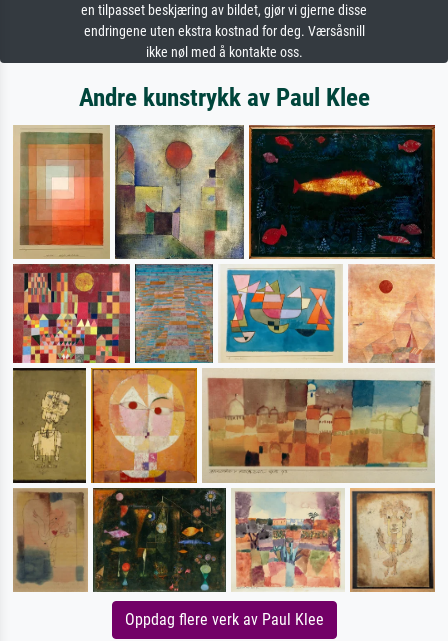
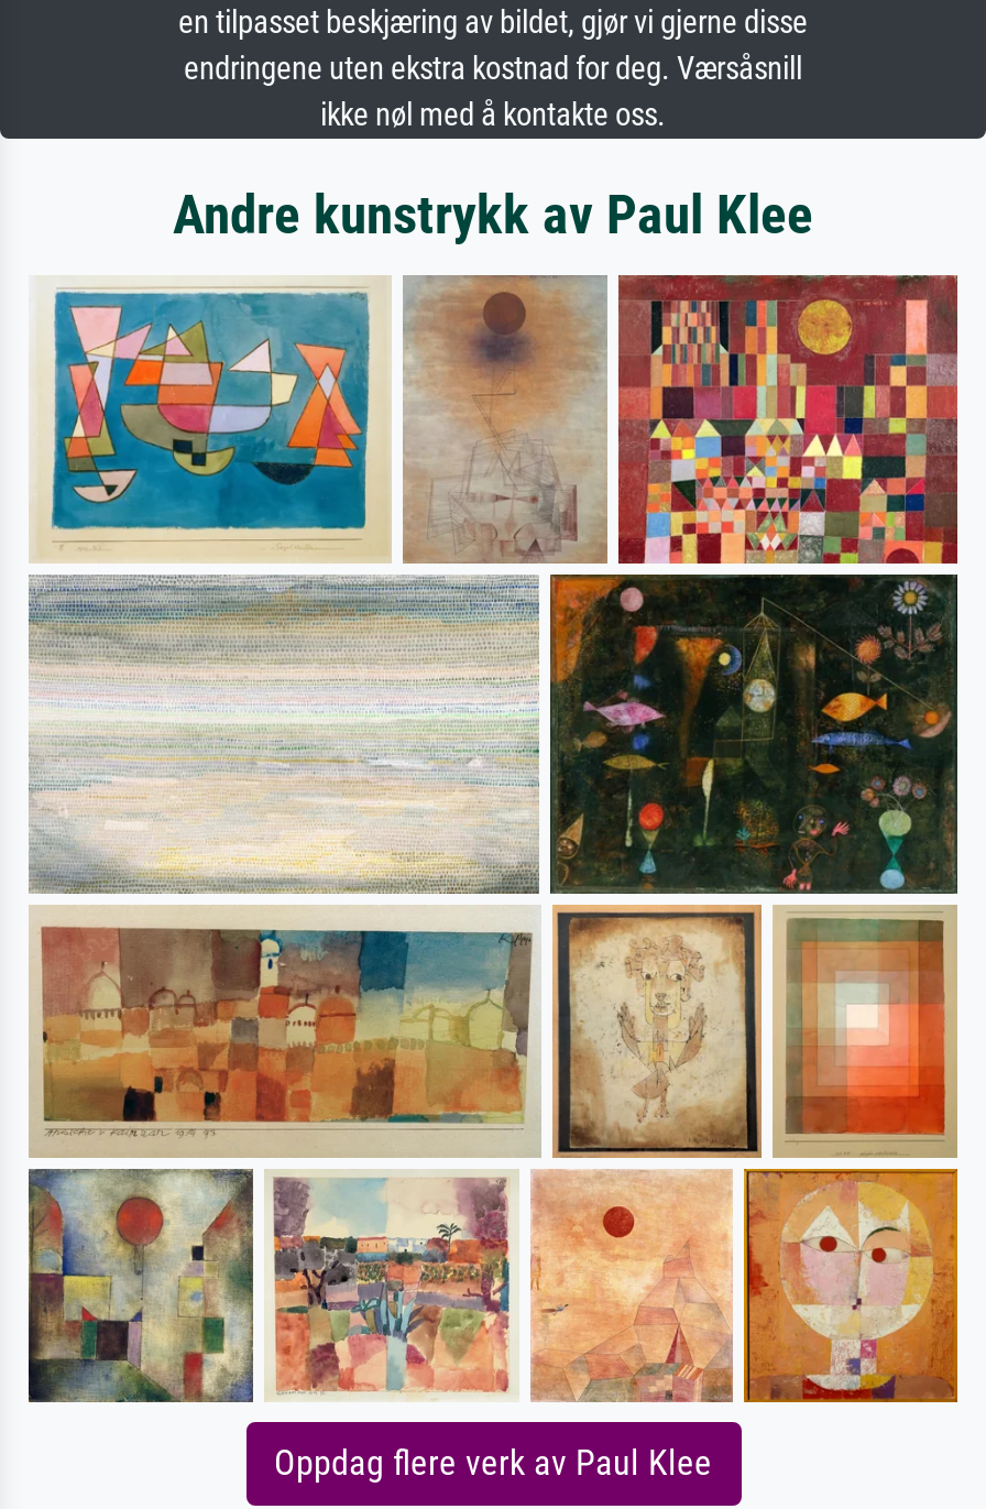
[12,124,436,593] [image] -> [26,275,960,1407] [image]

